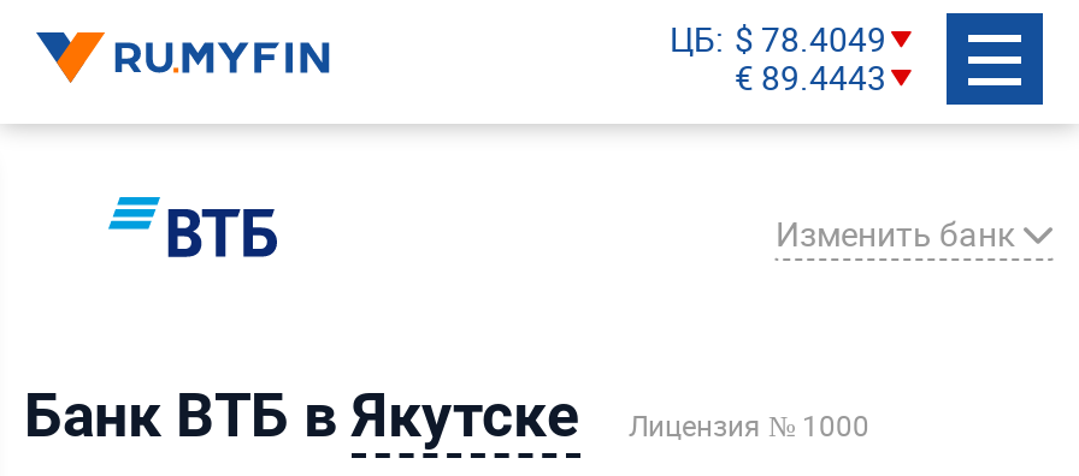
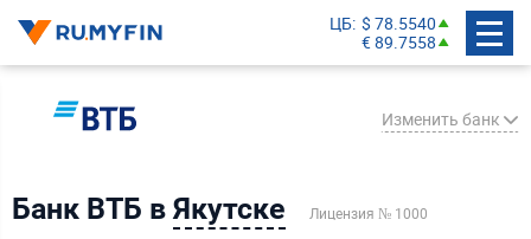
[670,14,886,60] ЦБ $ 78.4049 -> [330,11,436,34] ЦБ $ 78.5540
[735,53,886,99] € 89.4443 -> [362,30,436,53] € 89.7558

